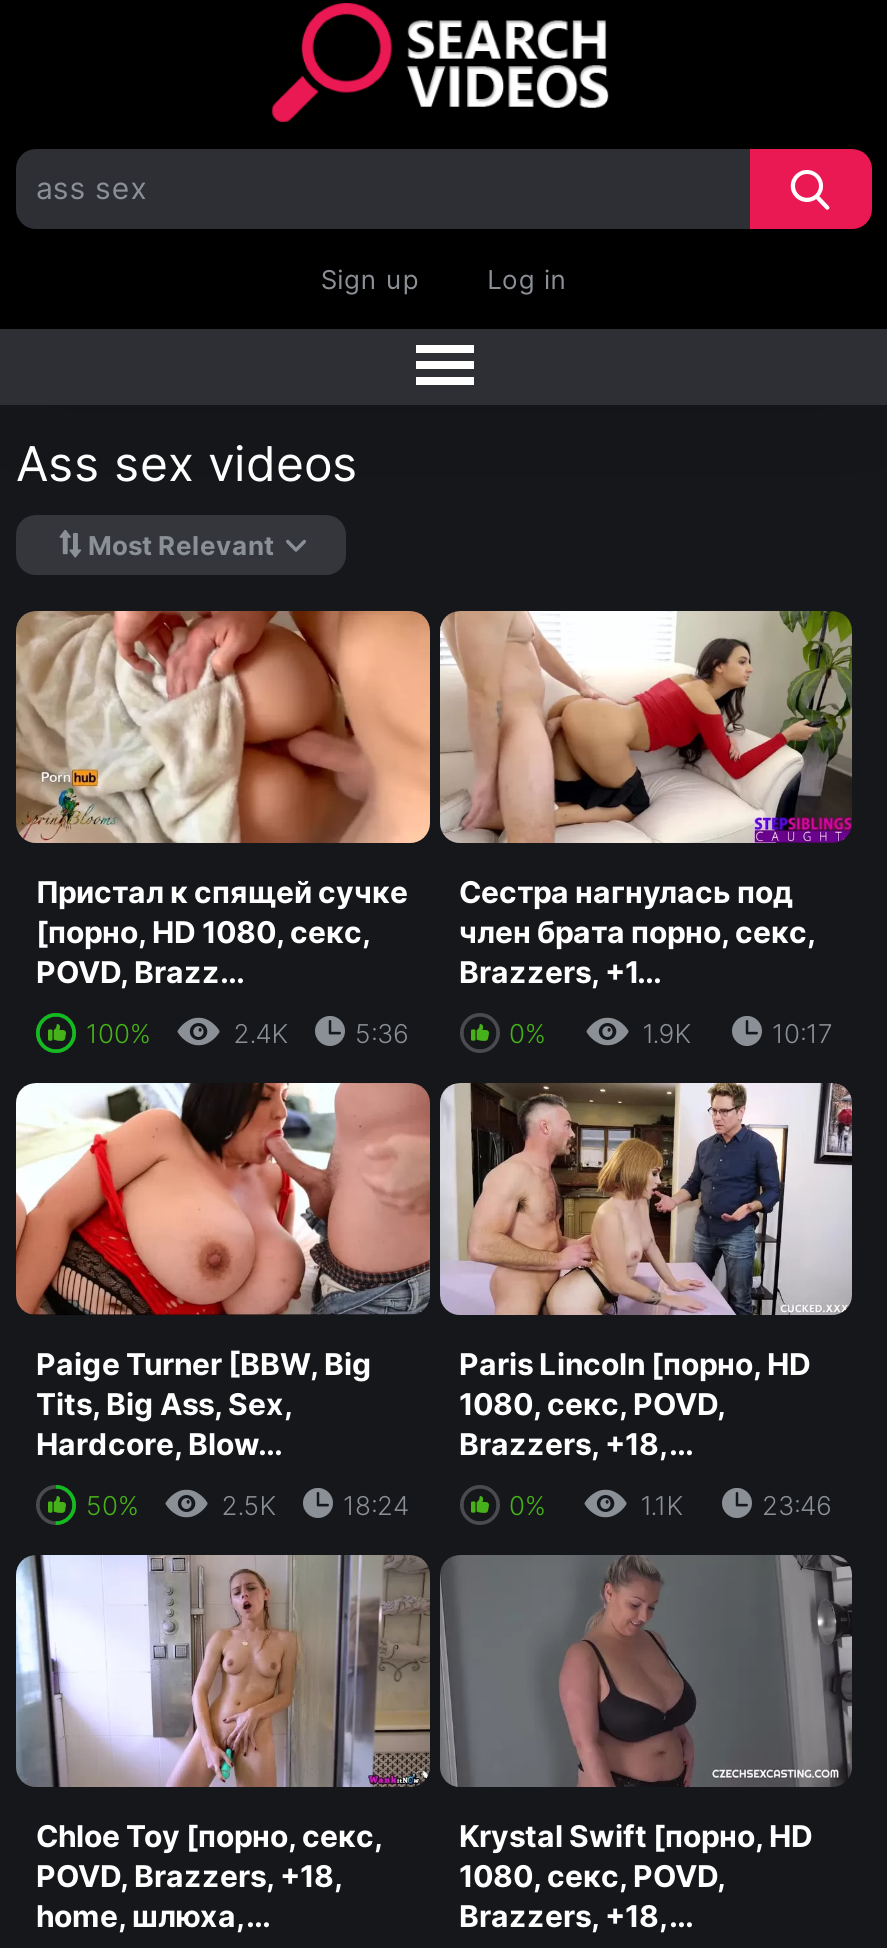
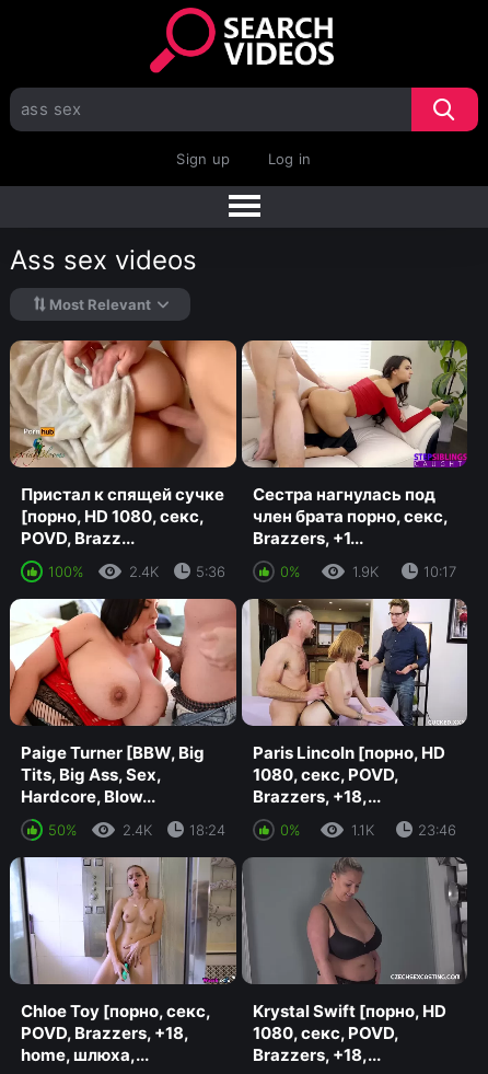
[222,1489,276,1521] 2.5K -> [122,821,152,839] 2.4K

